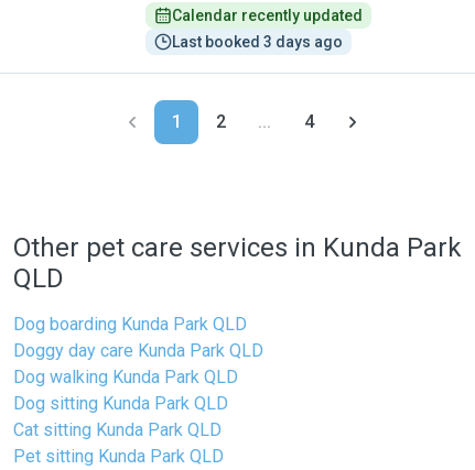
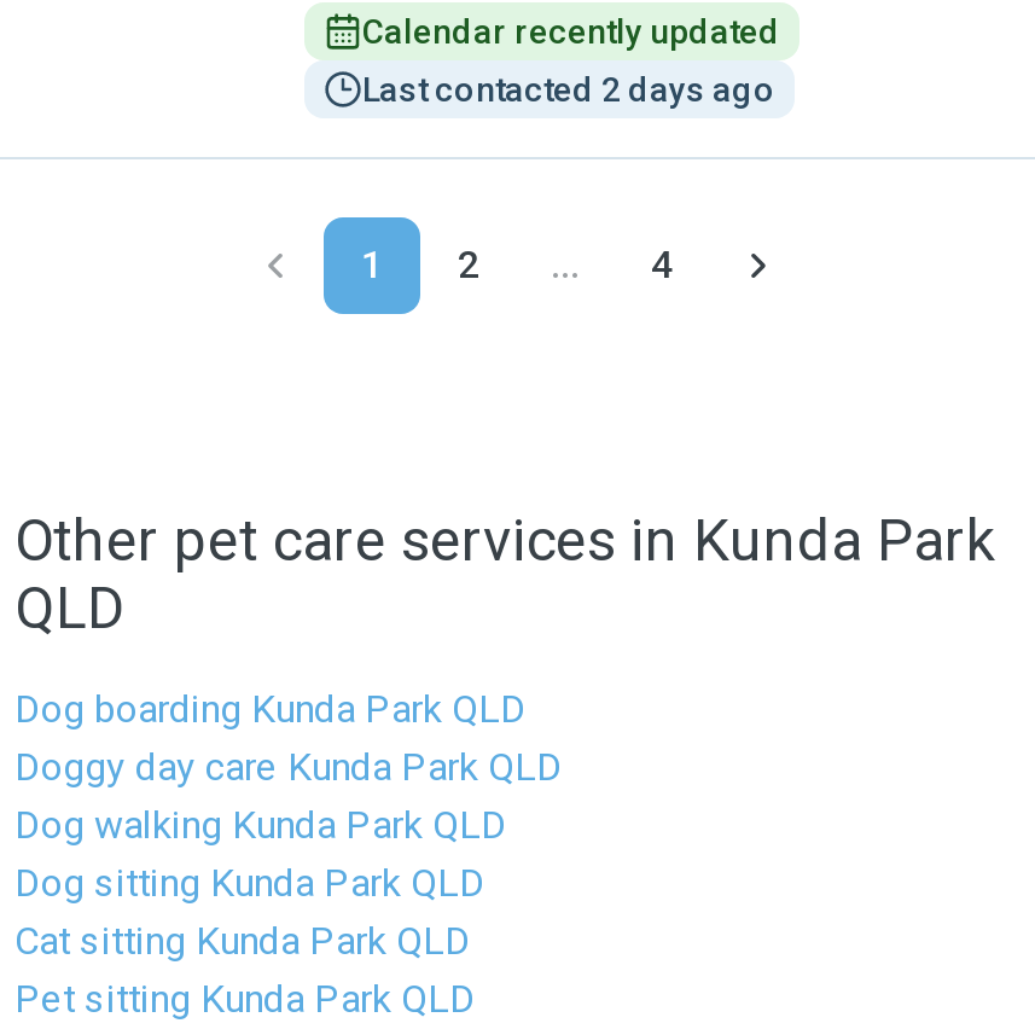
[172,33,343,51] Last booked 3 days ago -> [362,70,775,109] Last contacted 2 days ago

